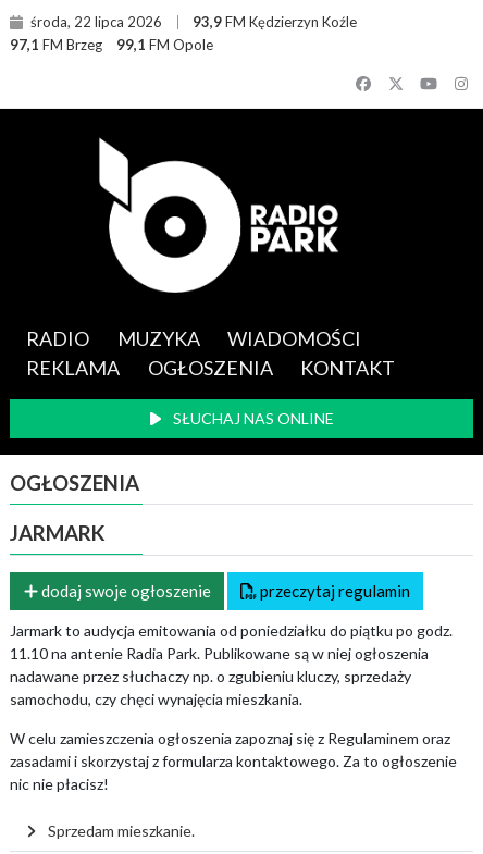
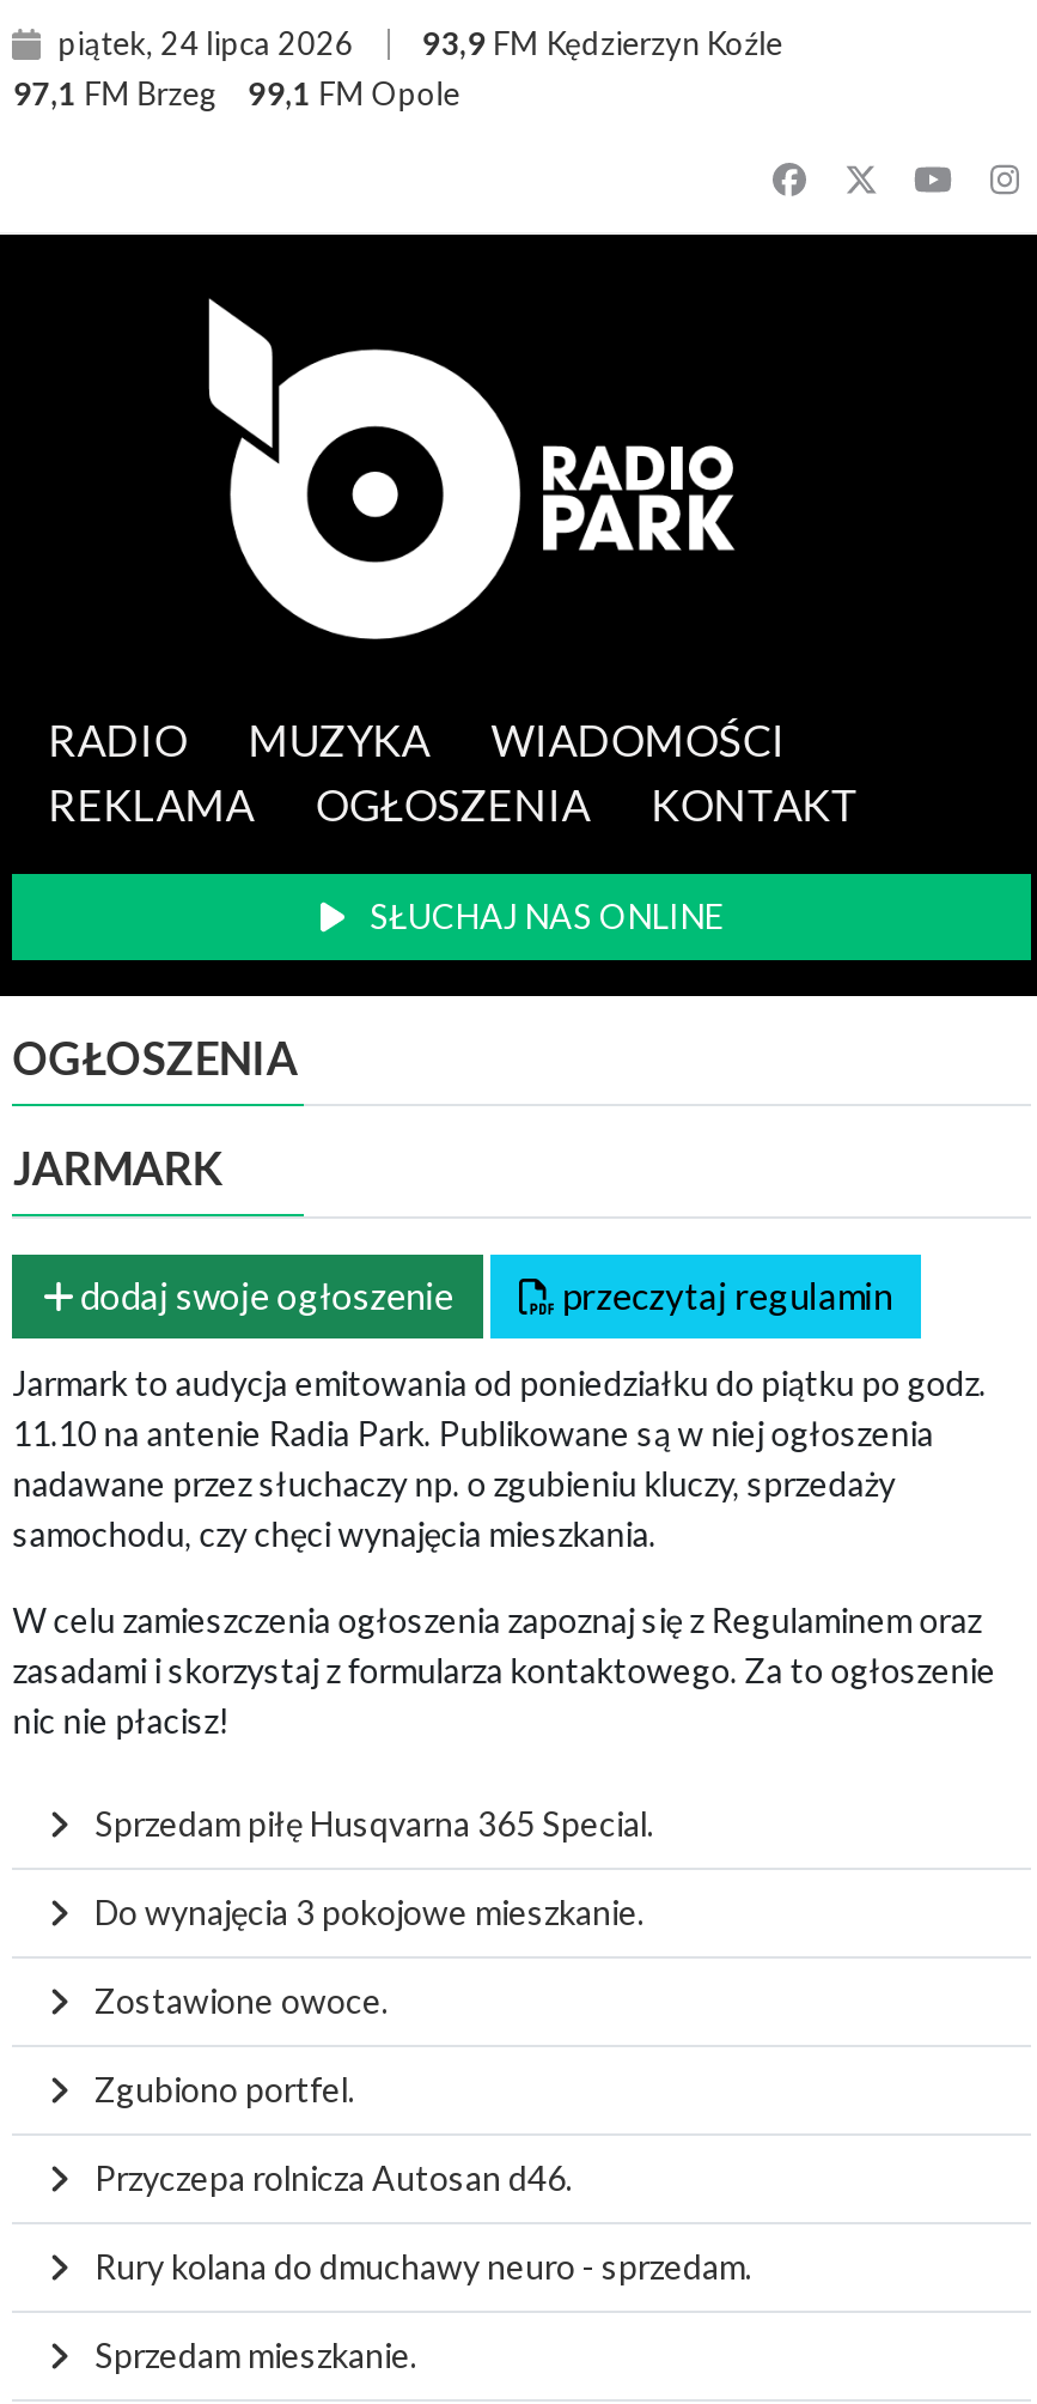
[31,13,357,31] środa, 22 lipca 2026 93,9 FM Kędzierzyn Koźle -> [58,24,782,63] piątek, 24 lipca 2026 93,9 FM Kędzierzyn Koźle
none -> [87,1803,752,2287] Sprzedam piłę Husqvarna 365 Special. | Do wynajęcia 3 pokojowe mieszkanie. | Zostawione owoce. | Zgubiono portfel. | Przyczepa rolnicza Autosan d46. | Rury kolana do dmuchawy neuro - sprzedam.

